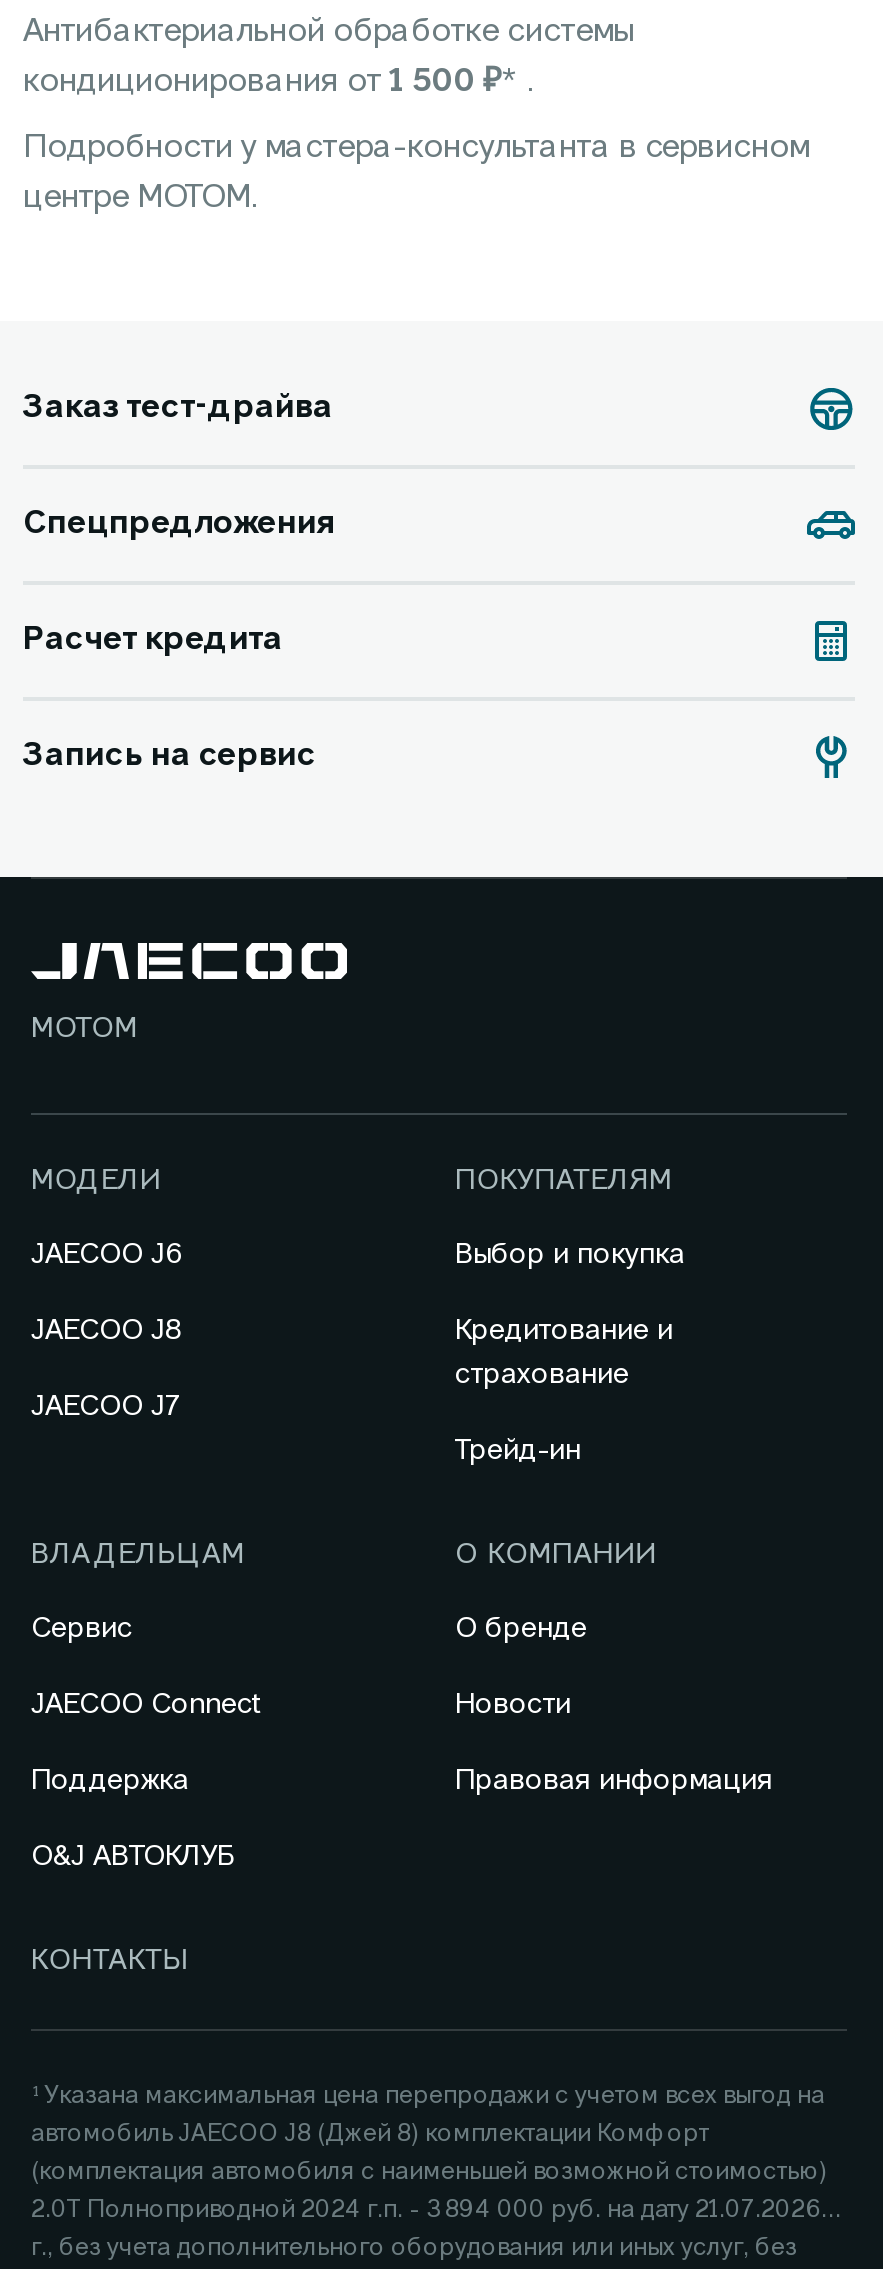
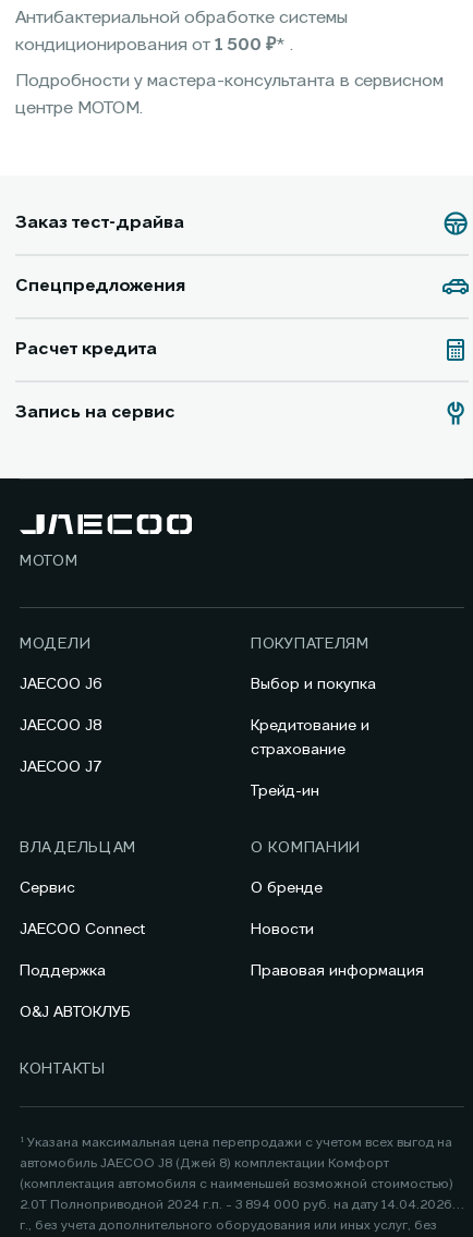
[31,2199,821,2223] 2.0Т Полноприводной 2024 г.п. - 3 894 000 руб. на дату 21.07.2026 -> [20,1199,452,1212] 2.0Т Полноприводной 2024 г.п. - 3 894 000 руб. на дату 14.04.2026

